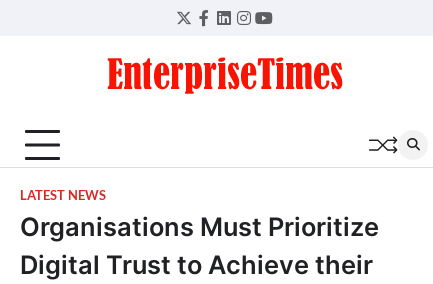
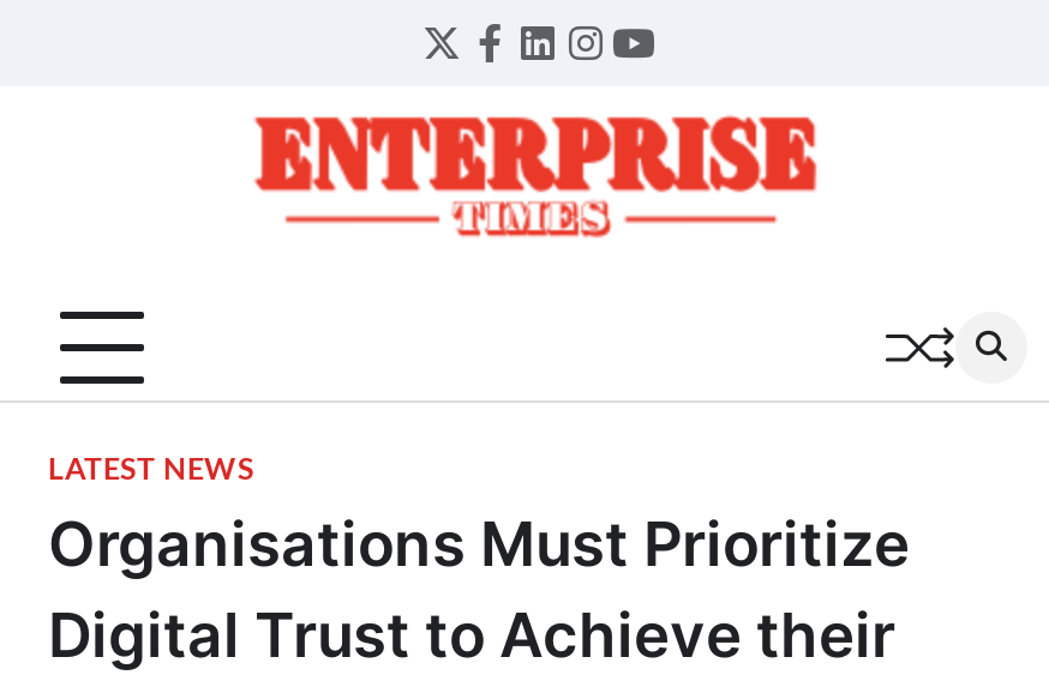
[107,49,344,99] [image] -> [252,113,823,240] [image]

